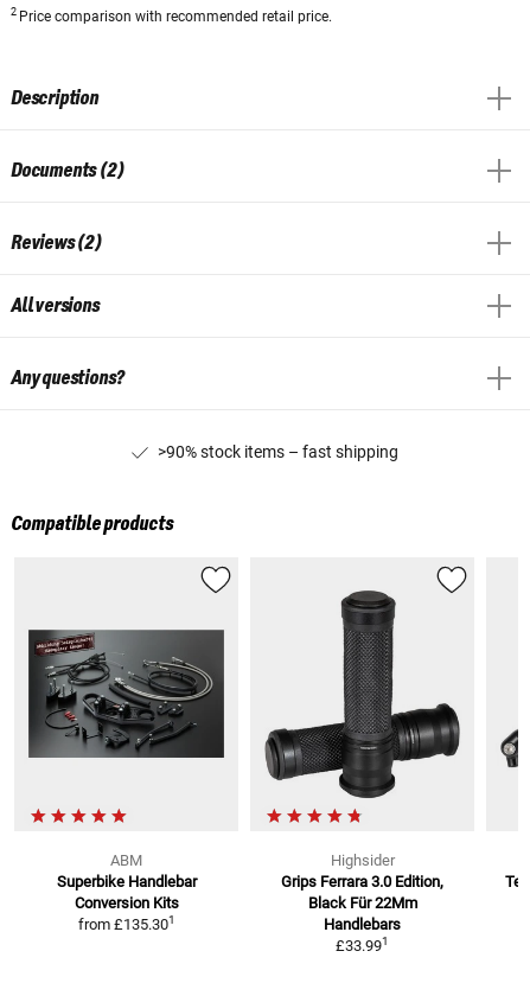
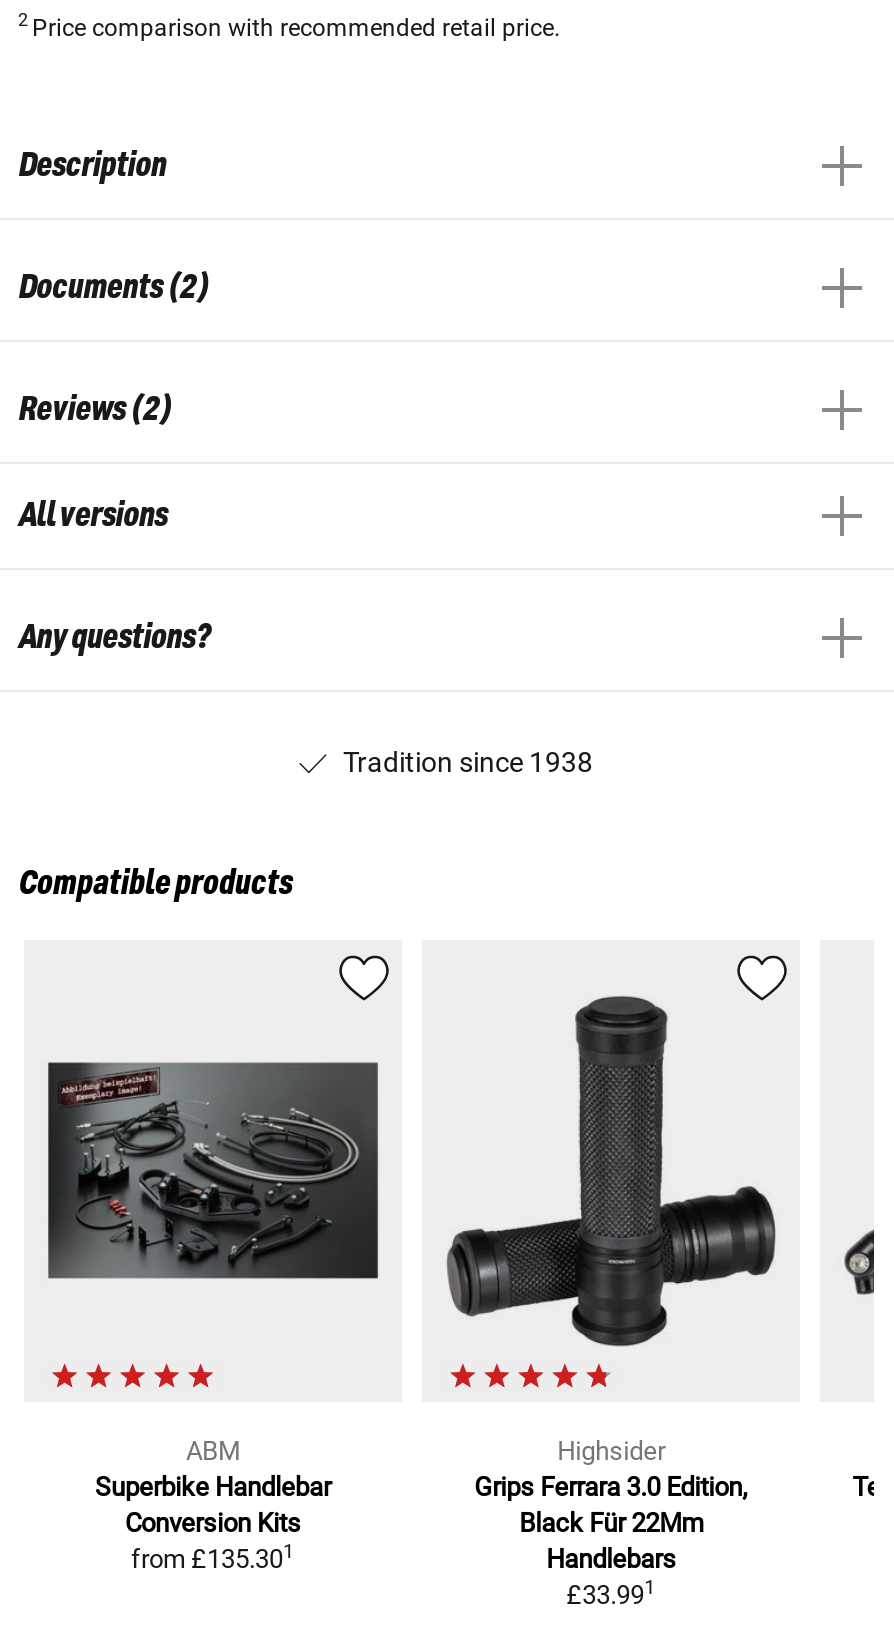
[157,442,398,461] >90% stock items – fast shipping -> [343,746,593,778] Tradition since 1938

